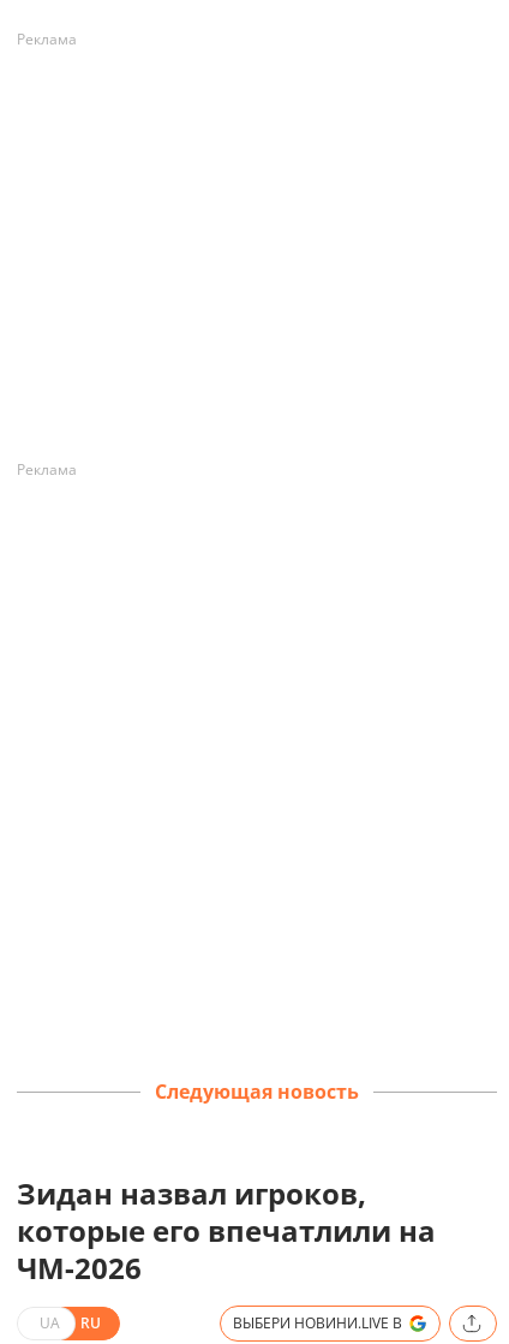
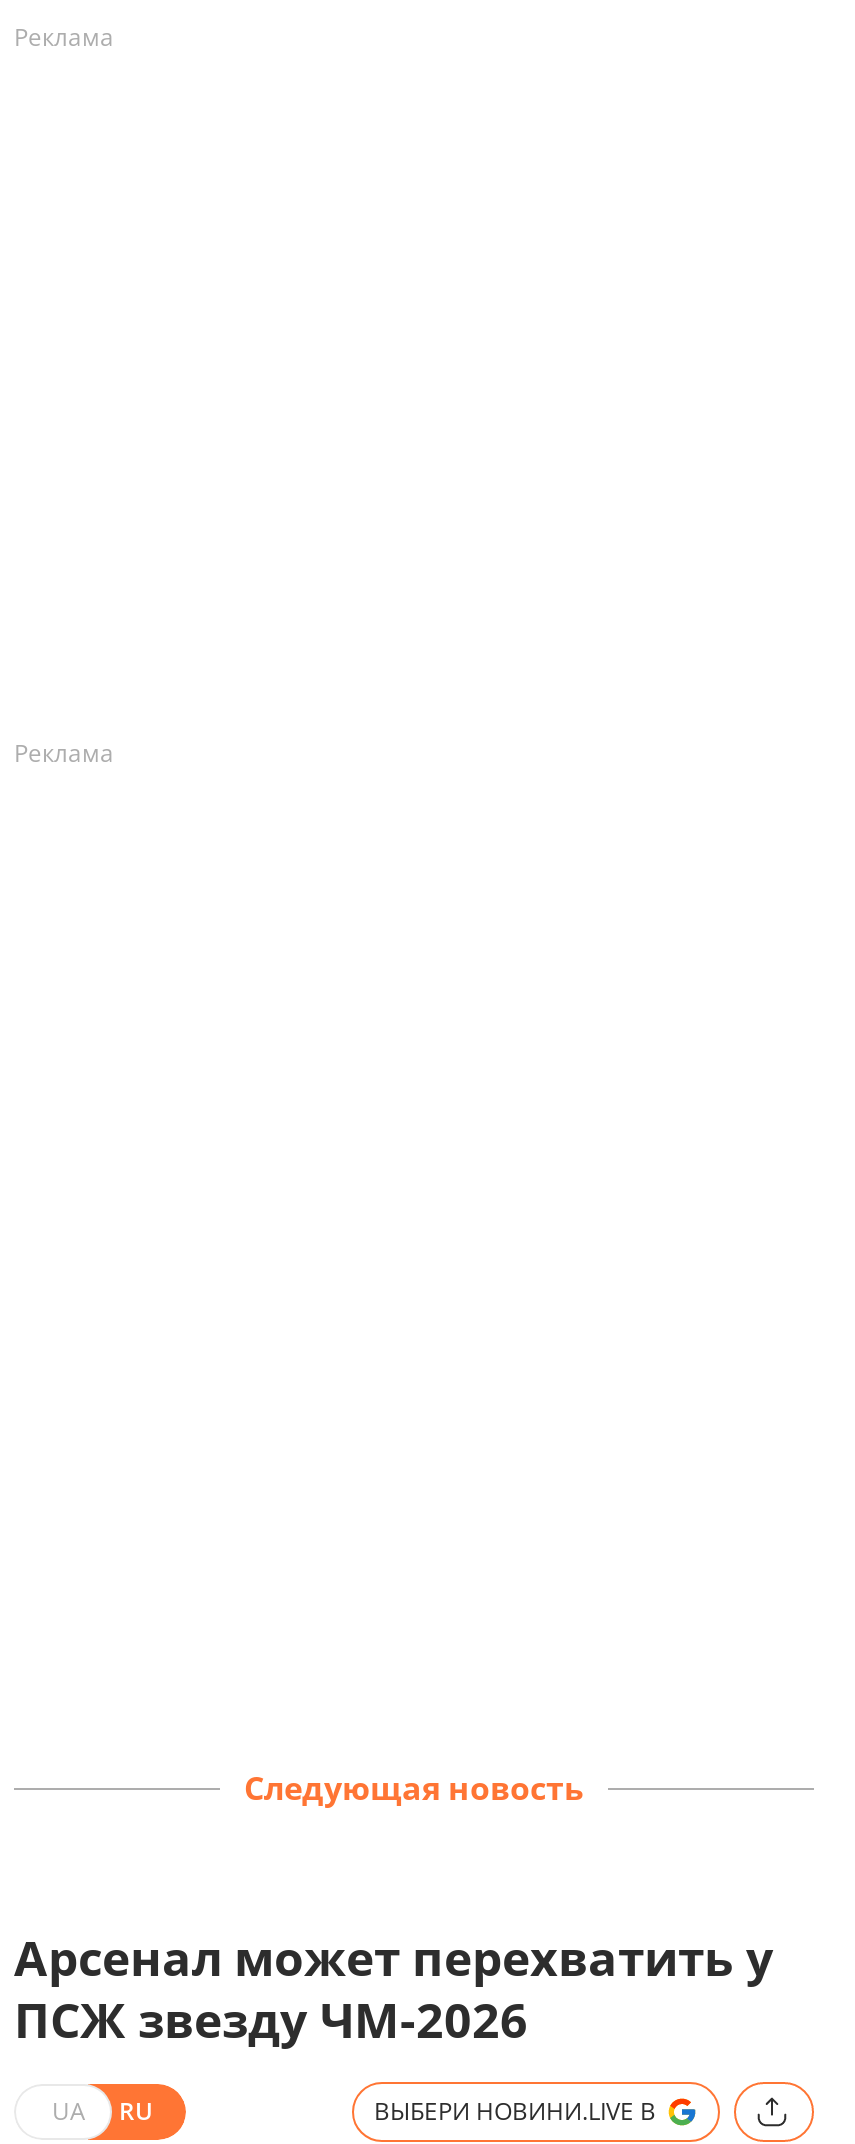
[17,1174,436,1288] Зидан назвал игроков, | которые его впечатлили на | ЧМ-2026 -> [14,1925,774,2053] Арсенал может перехватить у | ПСЖ звезду ЧМ-2026

